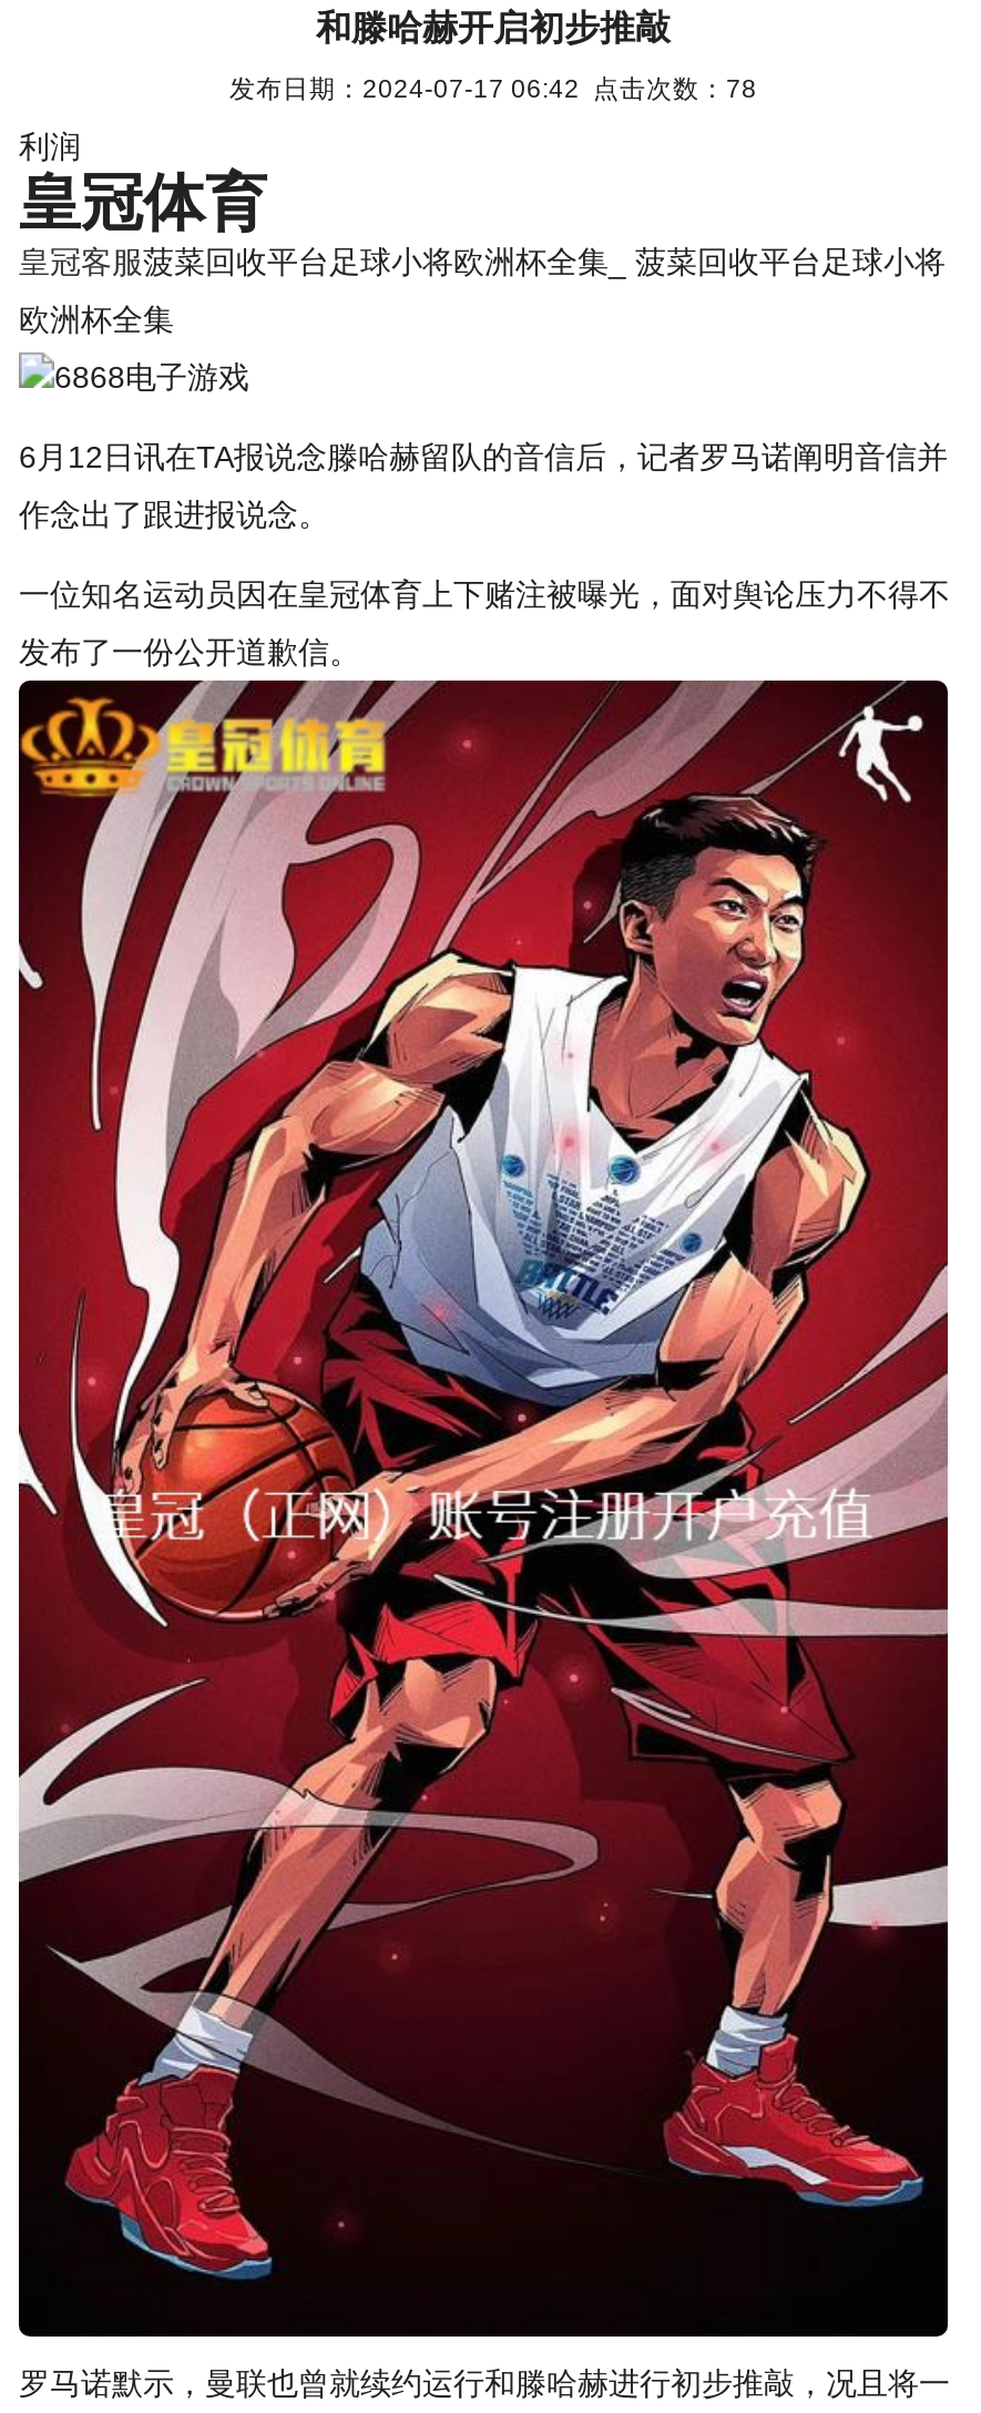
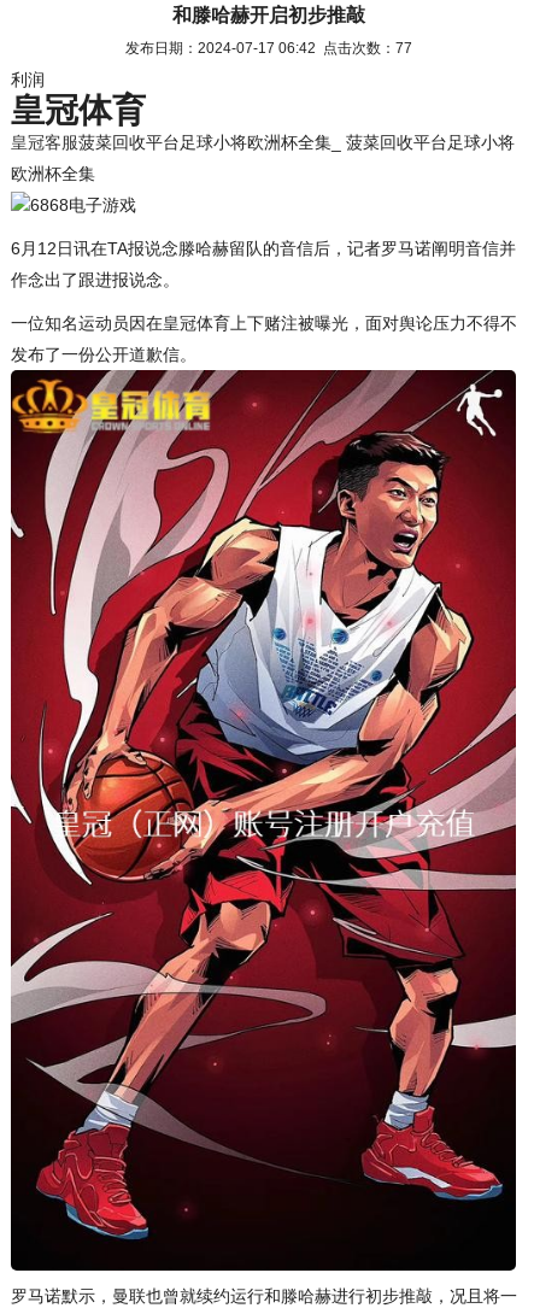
[229,73,757,102] 发布日期：2024-07-17 06:42 点击次数：78 -> [125,40,412,55] 发布日期：2024-07-17 06:42 点击次数：77

